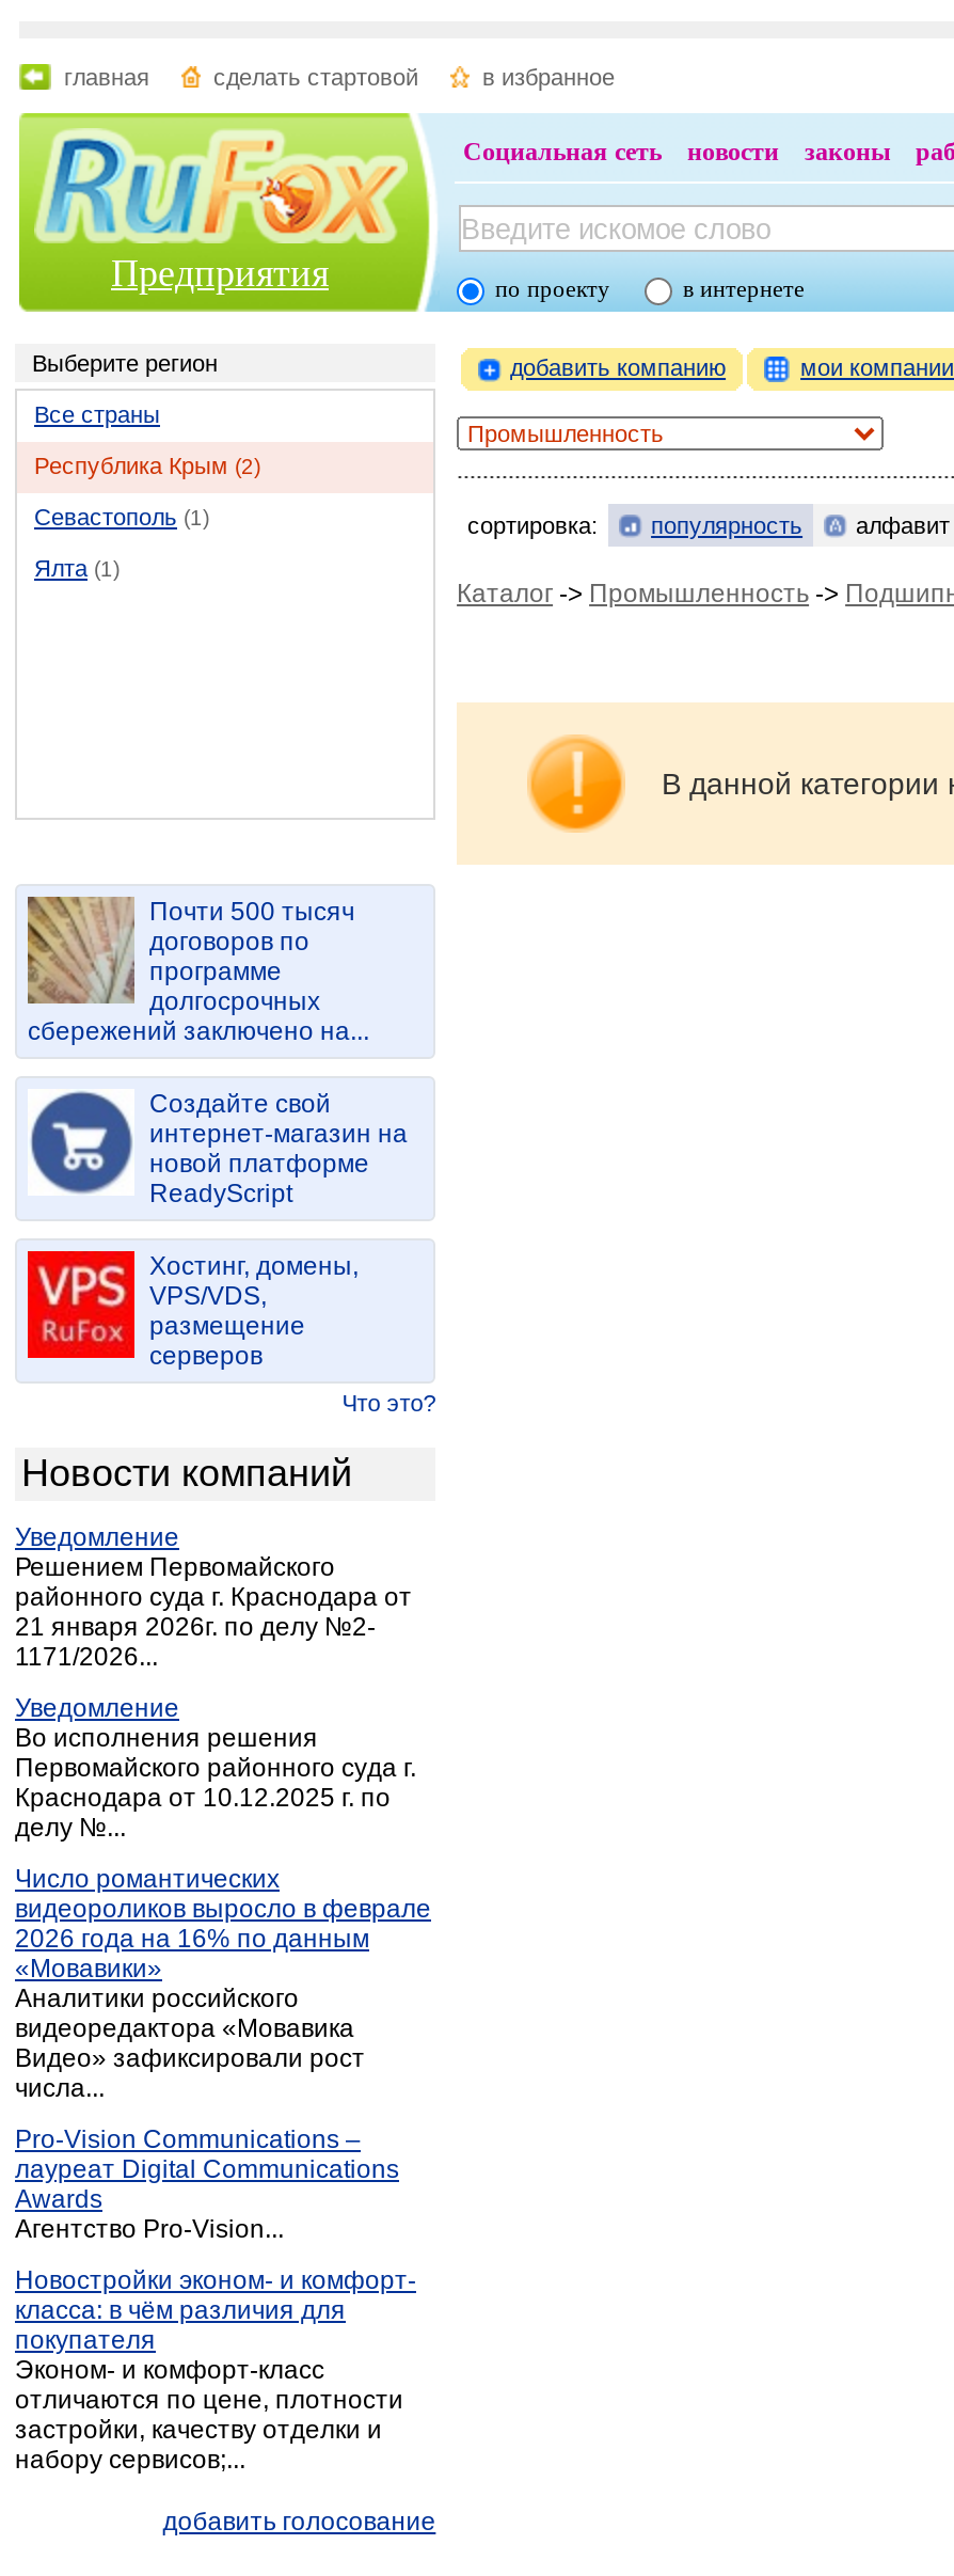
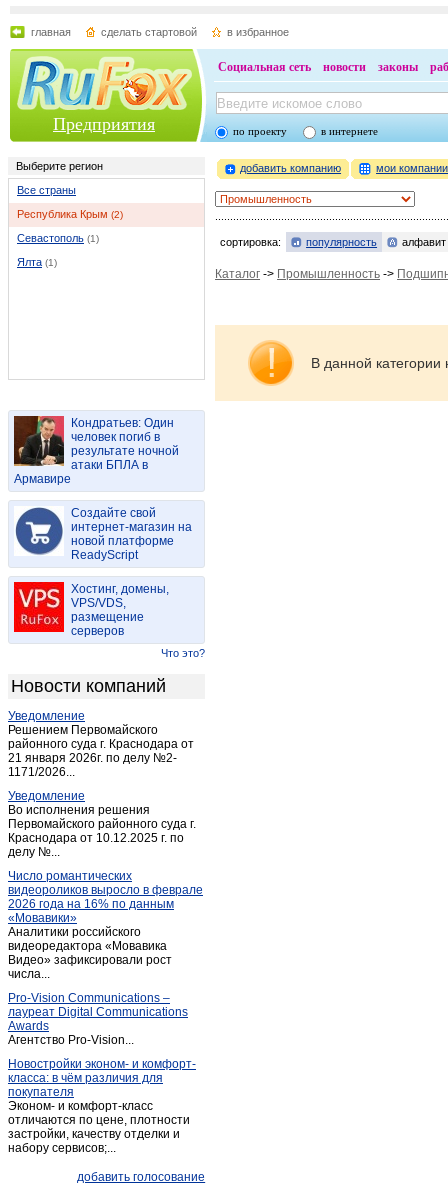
[26,895,369,1046] [image] | Почти 500 тысяч | договоров по | программе | долгосрочных | сбережений заключено на... -> [13,415,179,486] [image] | Кондратьев: Один | человек погиб в | результате ночной | атаки БПЛА в | Армавире

